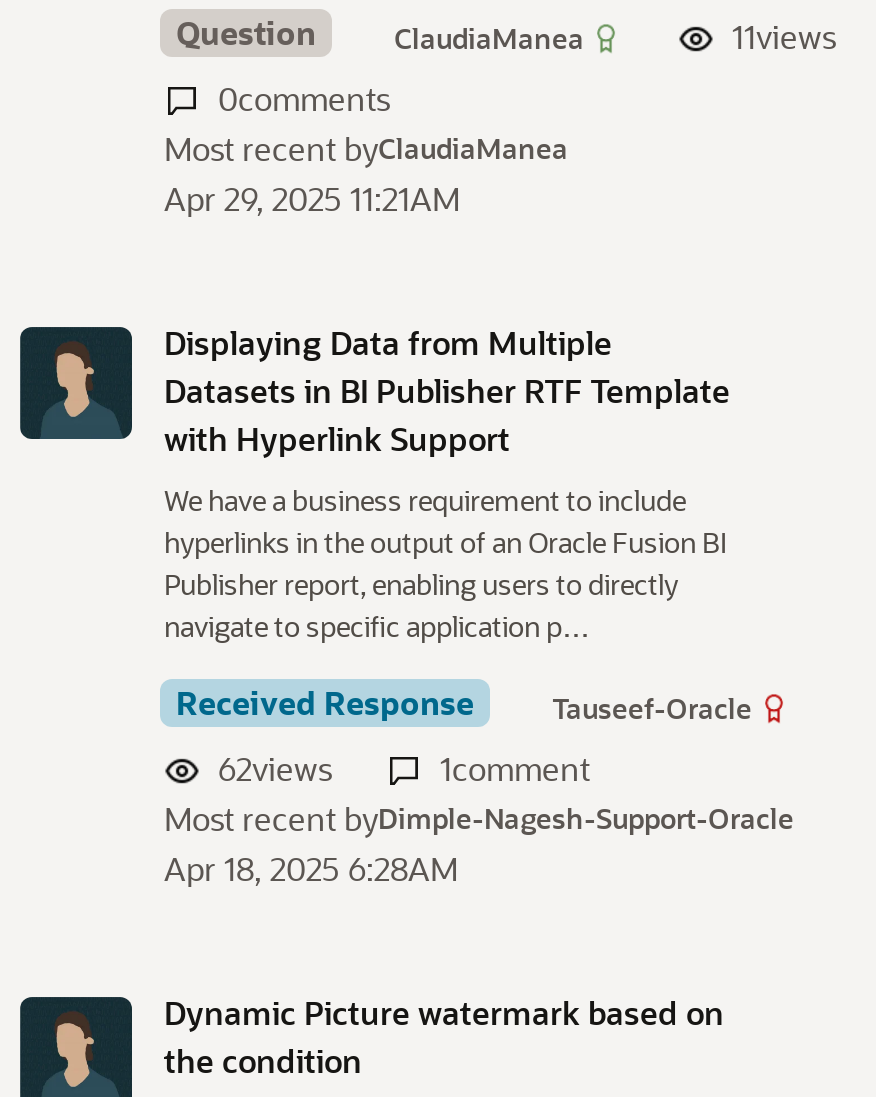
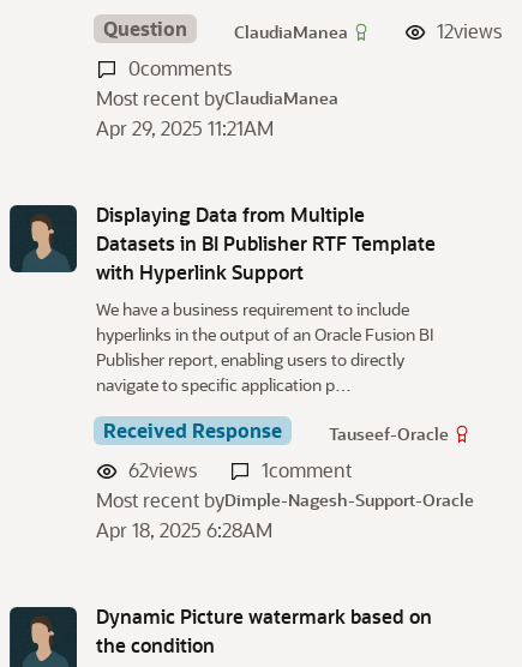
[732,16,836,58] 11views -> [437,18,502,44] 12views

